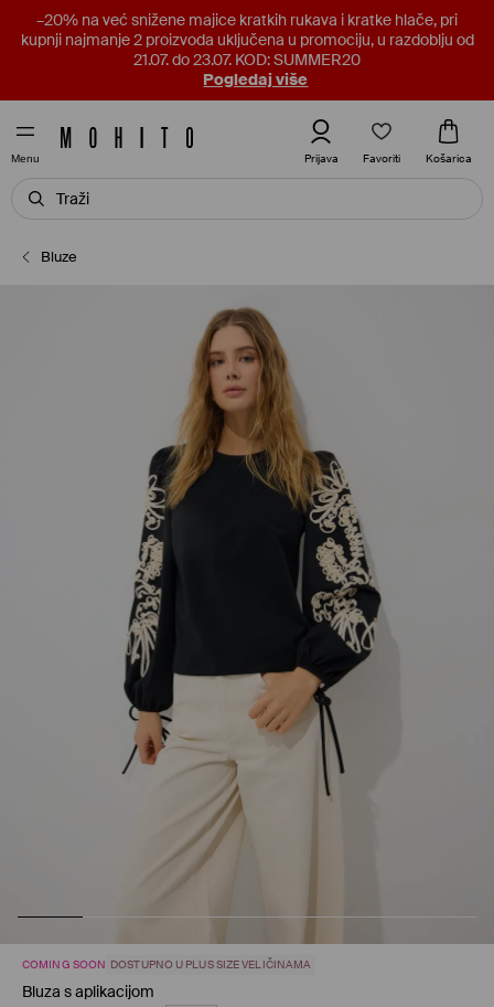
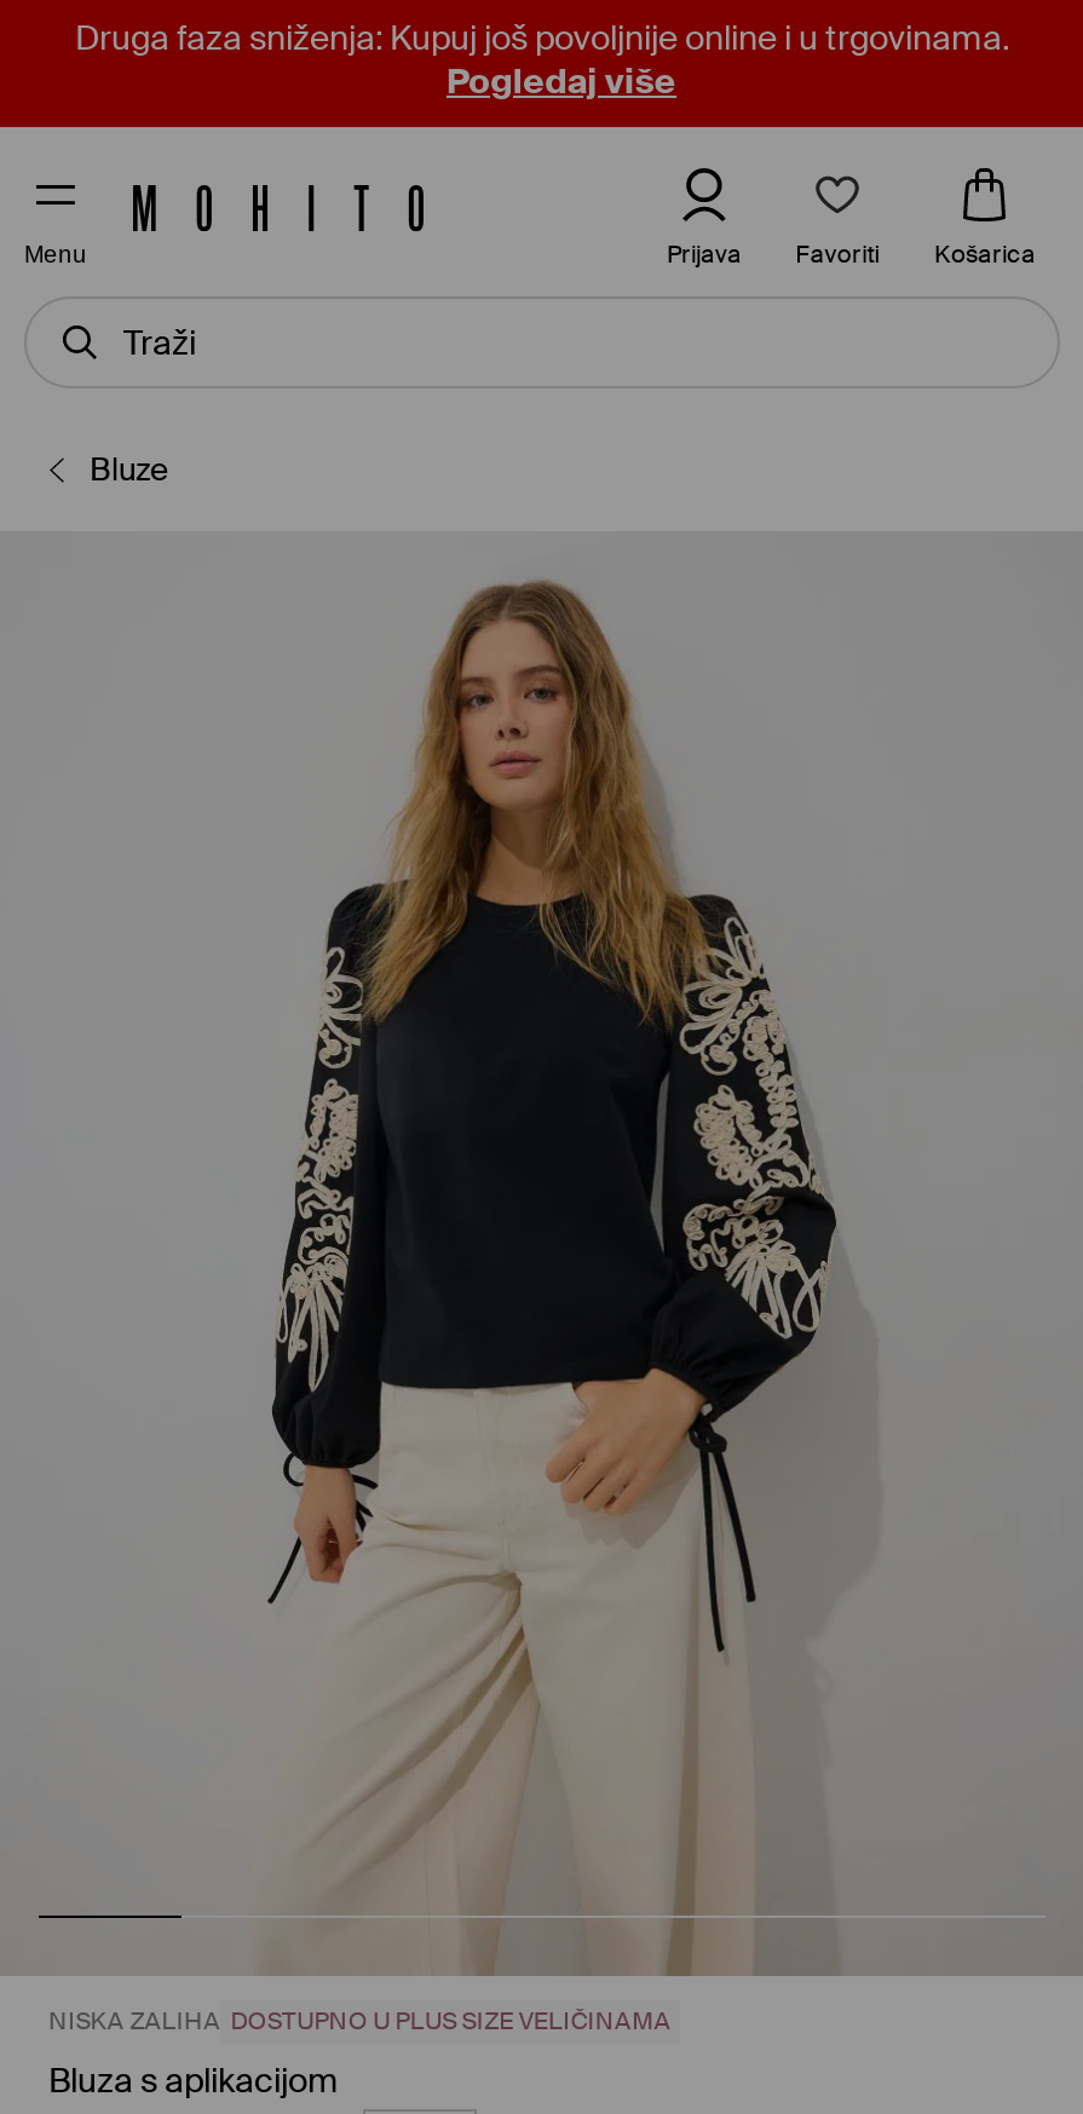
[20,10,474,70] –20% na već snižene majice kratkih rukava i kratke hlače, pri | kupnji najmanje 2 proizvoda uključena u promociju, u razdoblju od | 21.07. do 23.07. KOD: SUMMER20 -> [75,16,1009,59] Druga faza sniženja: Kupuj još povoljnije online i u trgovinama.
[22,958,311,972] COMING SOON DOSTUPNO U PLUS SIZE VELIČINAMA -> [48,2006,671,2037] NISKA ZALIHA DOSTUPNO U PLUS SIZE VELIČINAMA

